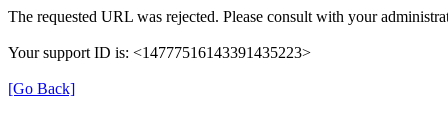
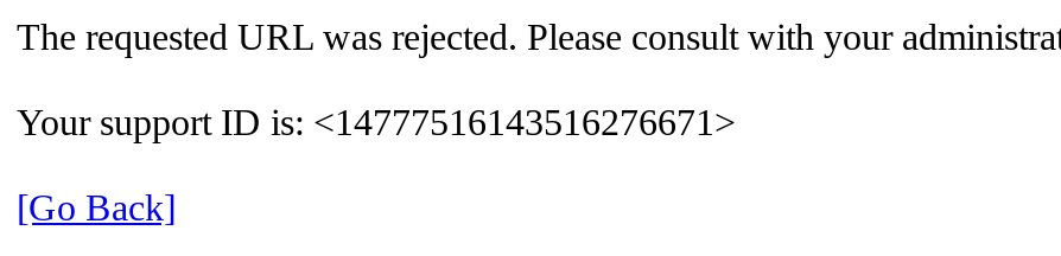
[8,44,311,61] Your support ID is: <14777516143391435223> -> [17,102,736,142] Your support ID is: <14777516143516276671>

